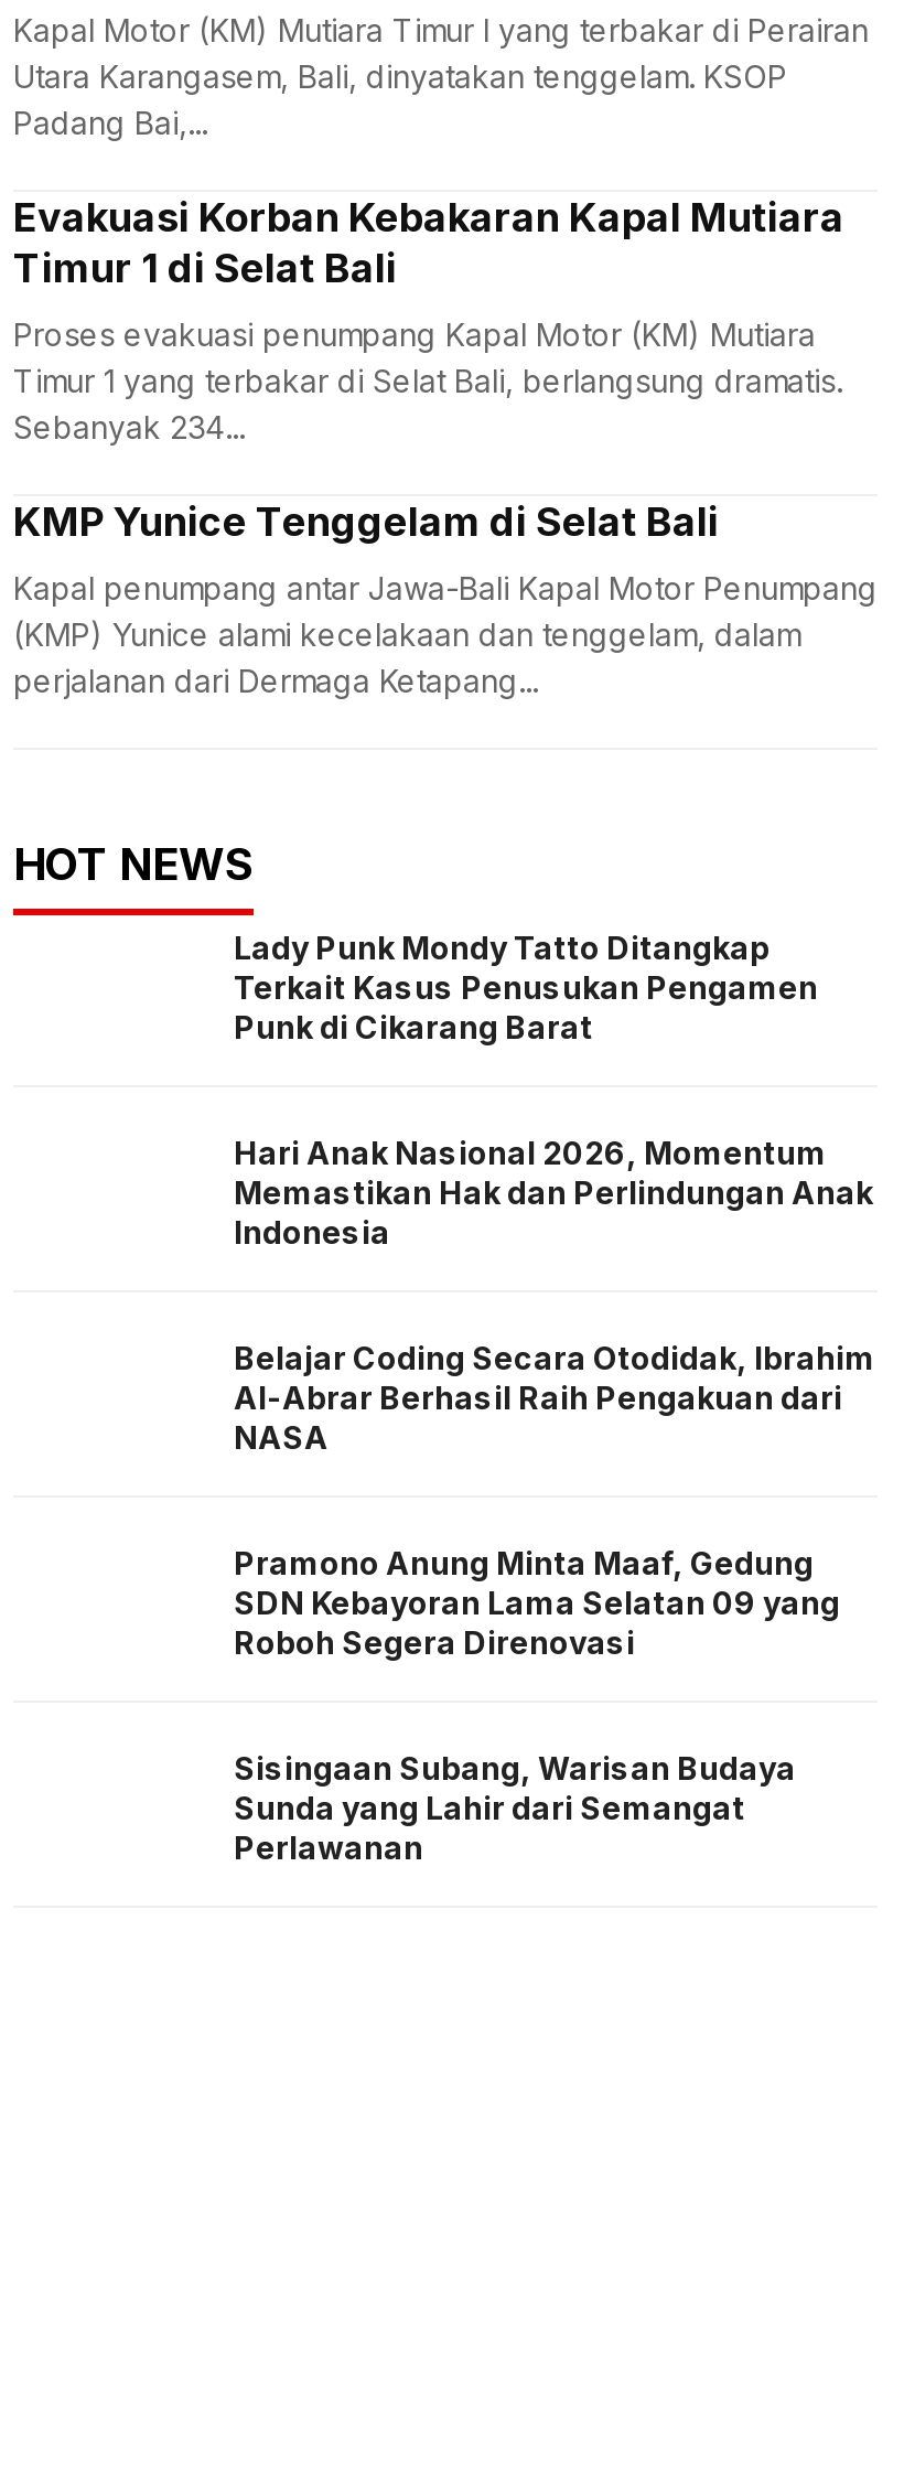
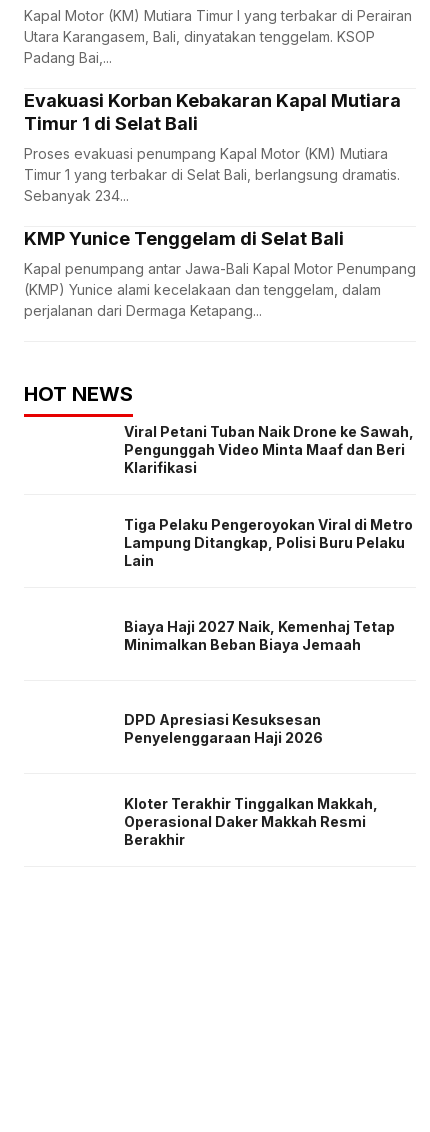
[234,927,818,1044] Lady Punk Mondy Tatto Ditangkap | Terkait Kasus Penusukan Pengamen | Punk di Cikarang Barat -> [124,422,414,475] Viral Petani Tuban Naik Drone ke Sawah, | Pengunggah Video Minta Maaf dan Beri | Klarifikasi
[234,1133,873,1249] Hari Anak Nasional 2026, Momentum | Memastikan Hak dan Perlindungan Anak | Indonesia -> [124,515,413,568] Tiga Pelaku Pengeroyokan Viral di Metro | Lampung Ditangkap, Polisi Buru Pelaku | Lain
[234,1338,875,1455] Belajar Coding Secara Otodidak, Ibrahim | Al-Abrar Berhasil Raih Pengakuan dari | NASA -> [124,617,395,652] Biaya Haji 2027 Naik, Kemenhaj Tetap | Minimalkan Beban Biaya Jemaah
[234,1543,840,1660] Pramono Anung Minta Maaf, Gedung | SDN Kebayoran Lama Selatan 09 yang | Roboh Segera Direnovasi -> [124,710,323,745] DPD Apresiasi Kesuksesan | Penyelenggaraan Haji 2026
[234,1748,796,1865] Sisingaan Subang, Warisan Budaya | Sunda yang Lahir dari Semangat | Perlawanan -> [124,794,378,847] Kloter Terakhir Tinggalkan Makkah, | Operasional Daker Makkah Resmi | Berakhir

